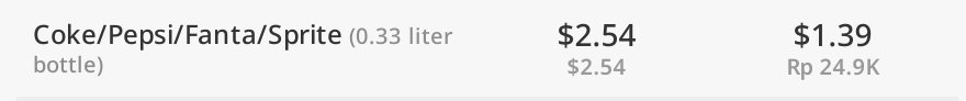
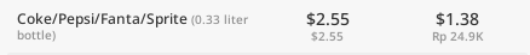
[557,14,636,55] $2.54 -> [306,7,349,30] $2.55
[793,14,872,55] $1.39 -> [436,7,479,30] $1.38
[567,51,626,82] $2.54 -> [311,28,344,44] $2.55

